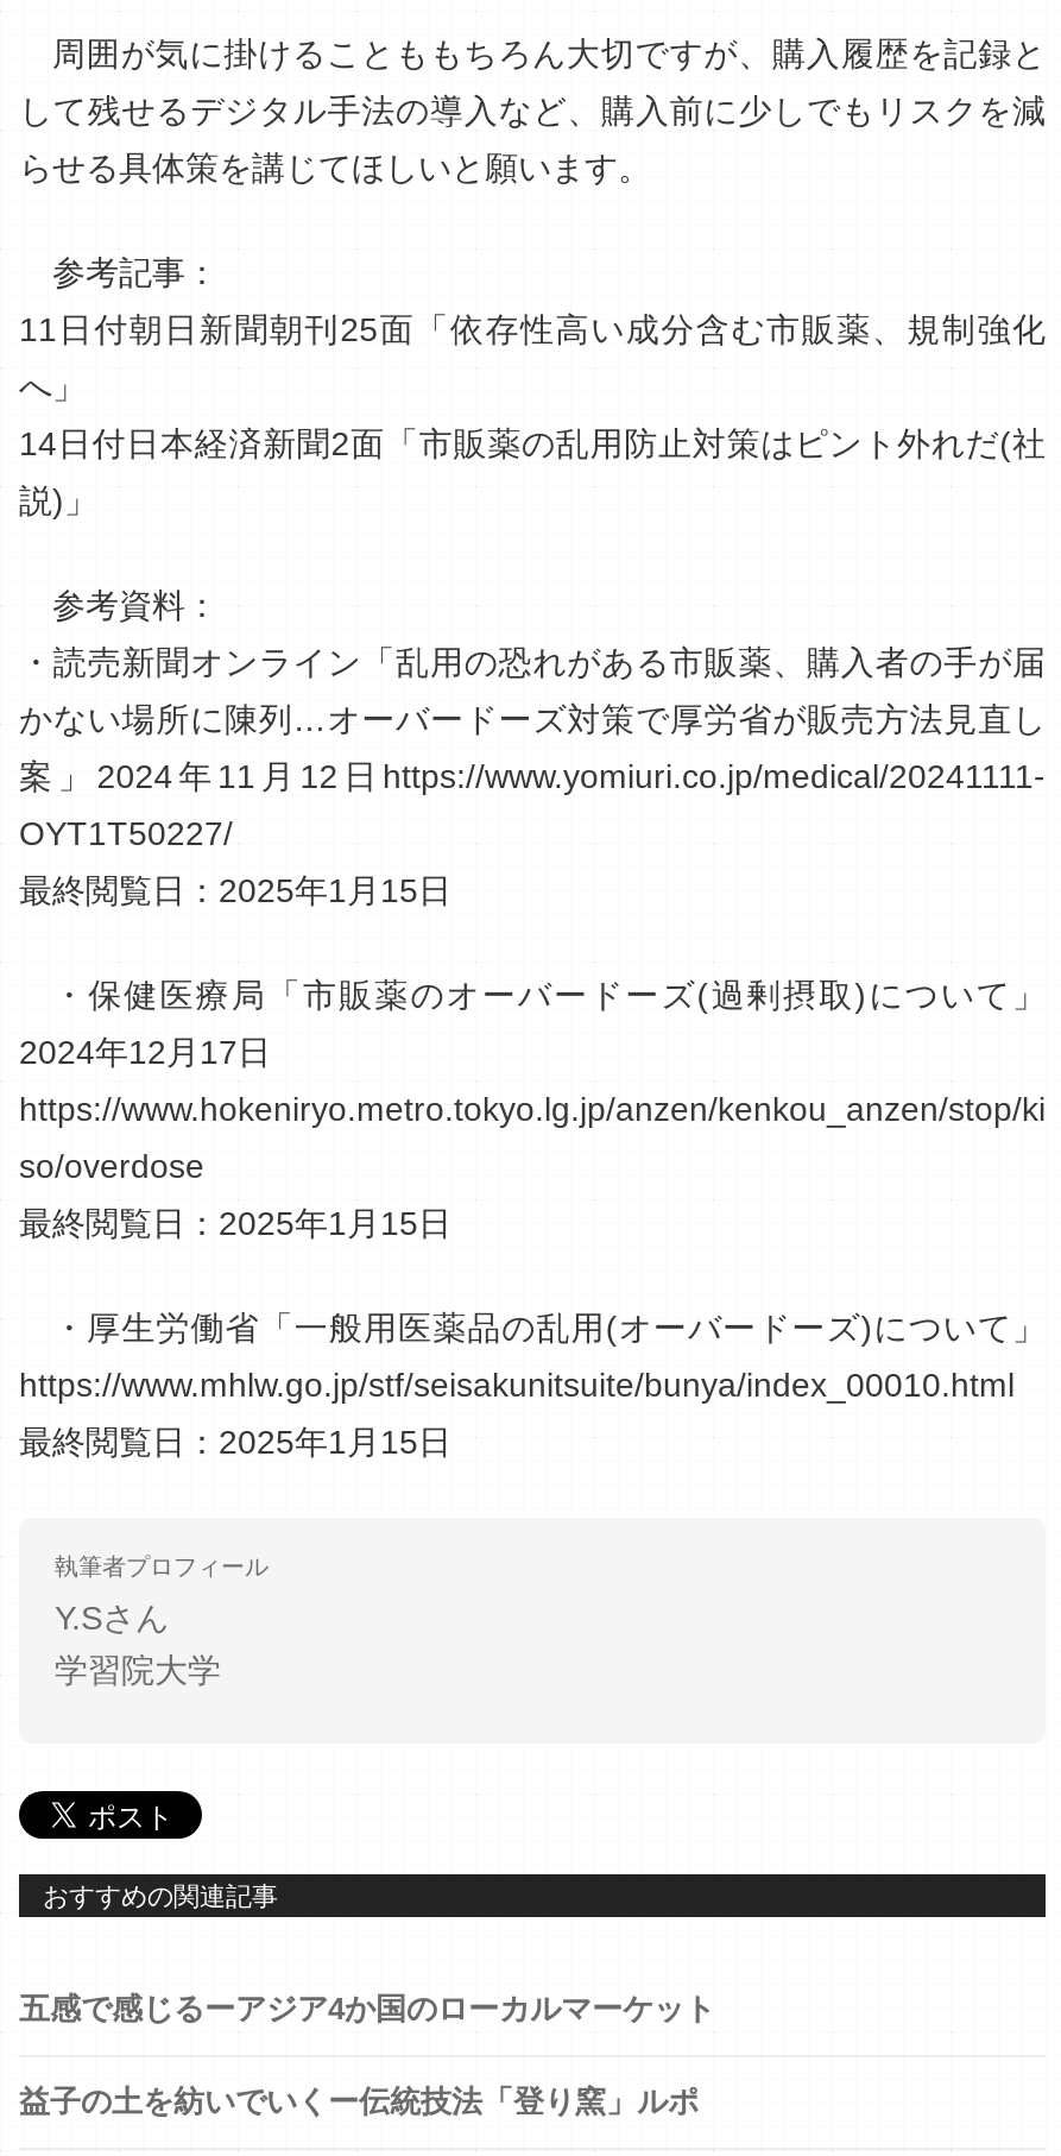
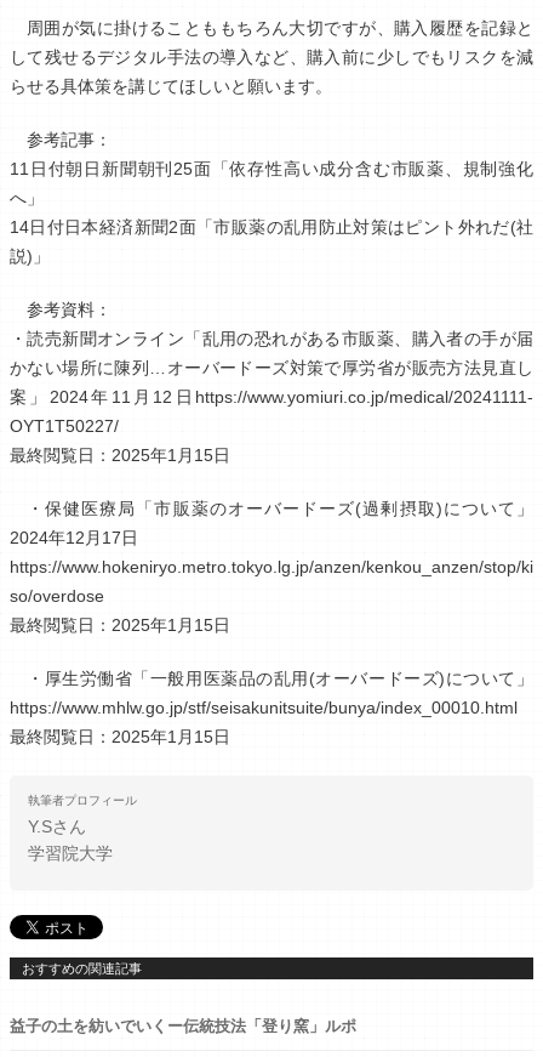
[19,1992,715,2027] 五感で感じるーアジア4か国のローカルマーケット -> none

